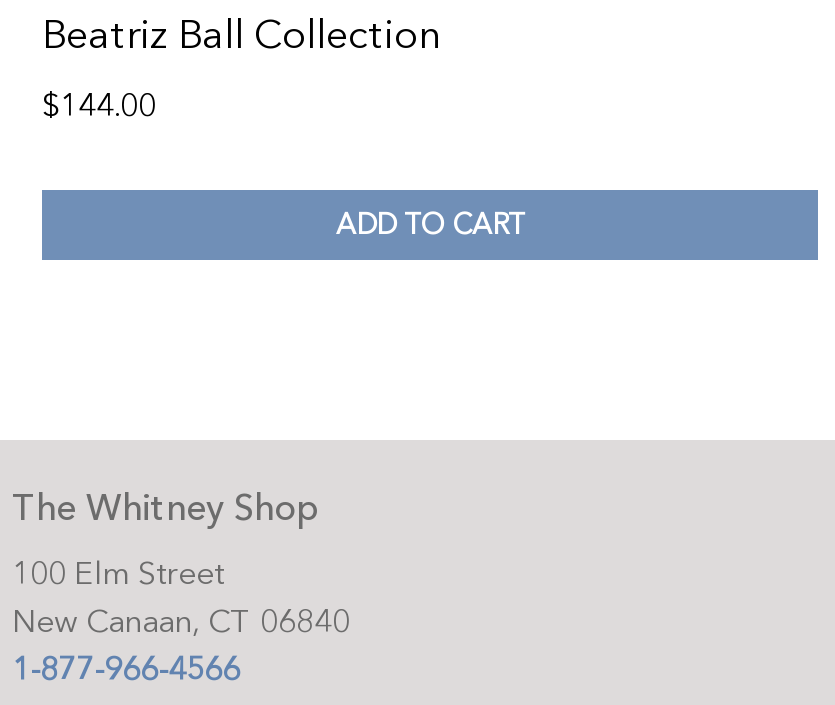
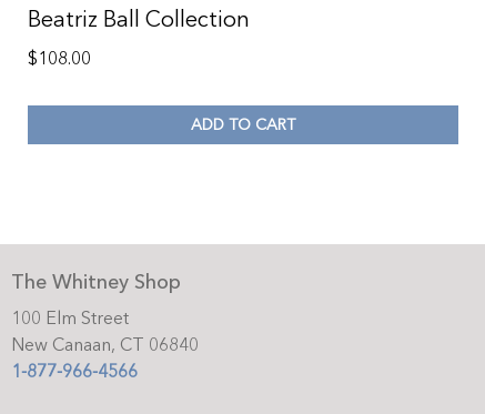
[42,84,156,128] $144.00 -> [28,47,91,71] $108.00

